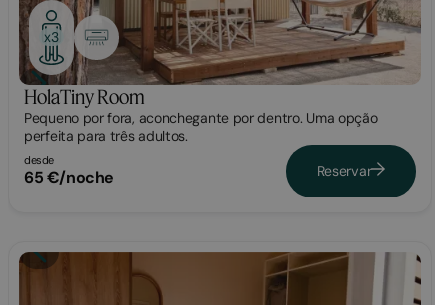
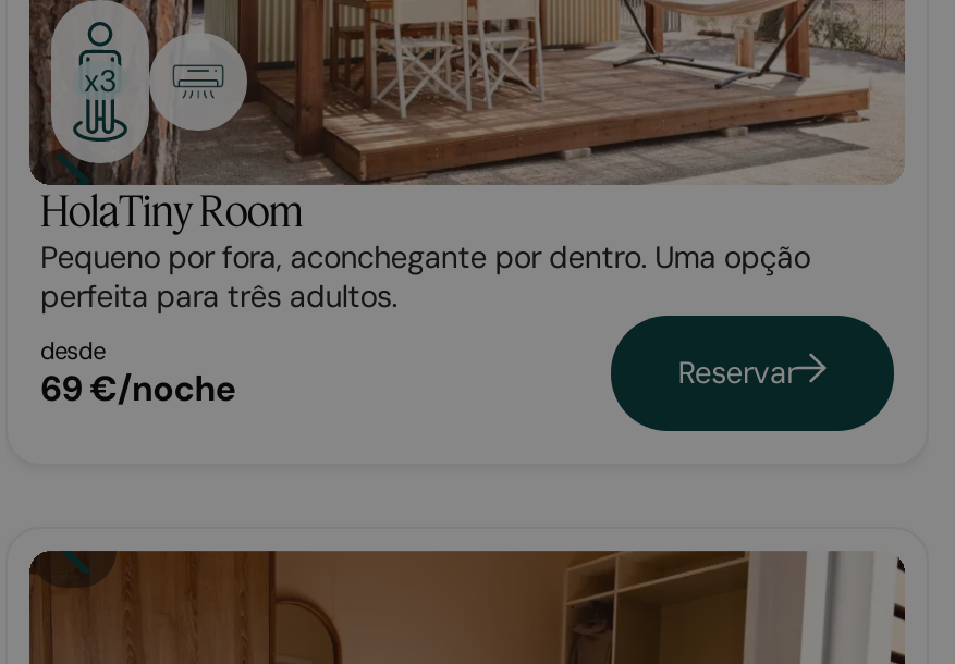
[24,167,114,188] 65 €/noche -> [40,364,236,410] 69 €/noche

